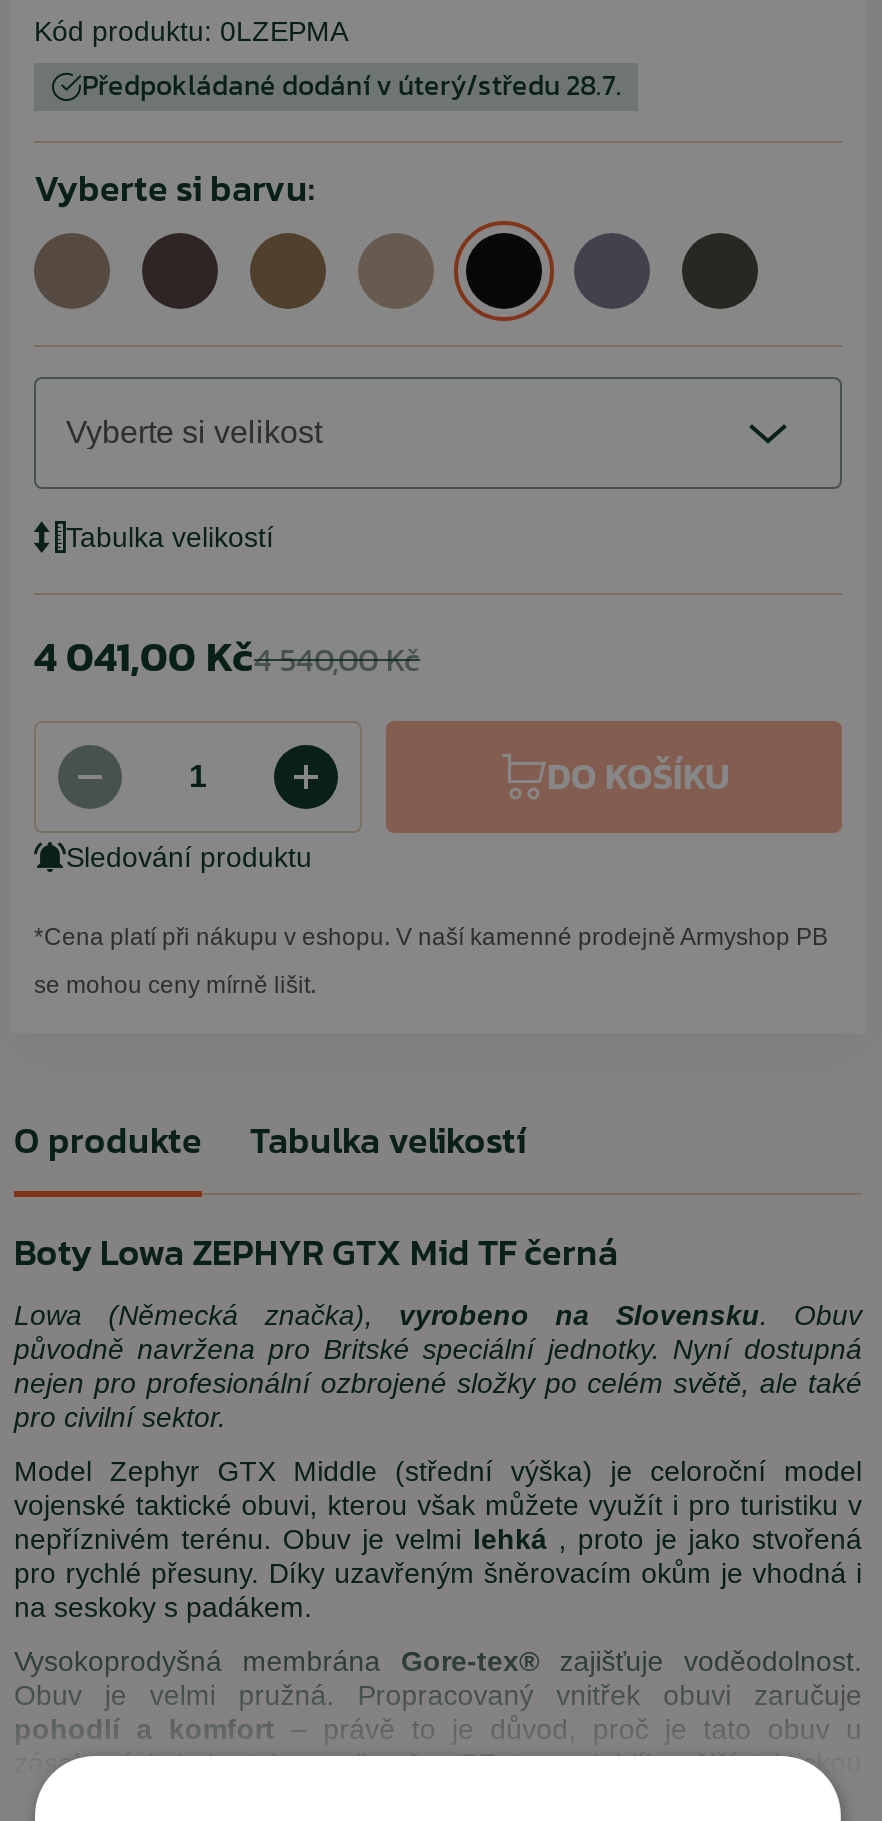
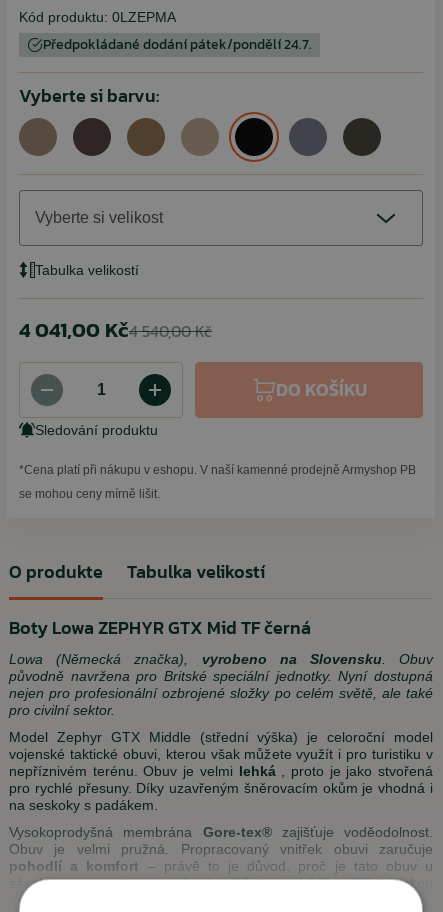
[82,65,622,107] Předpokládané dodání v úterý/středu 28.7. -> [43,34,312,55] Předpokládané dodání pátek/pondělí 24.7.

